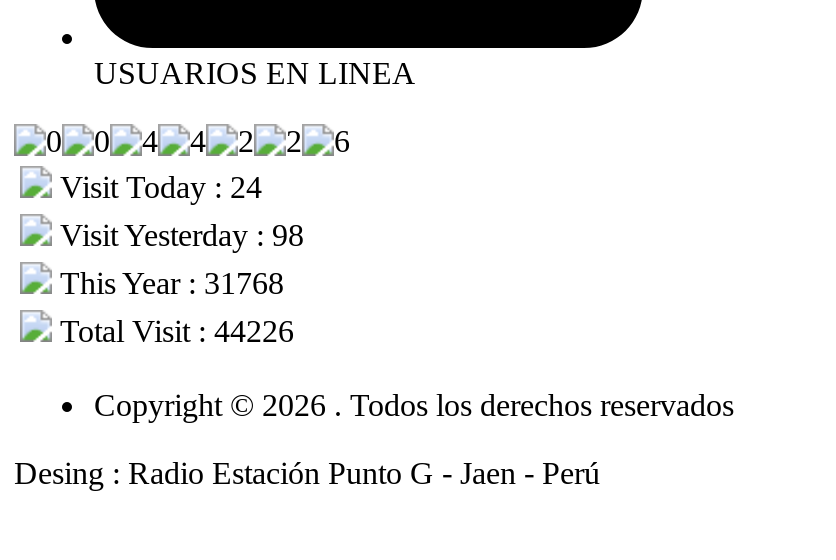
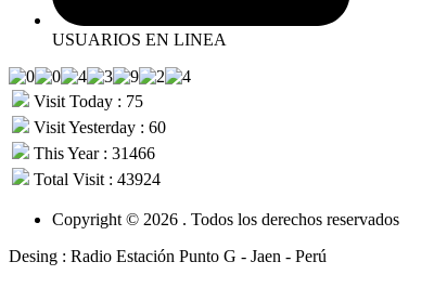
[52,170,262,204] Visit Today : 24 -> [29,92,143,111] Visit Today : 75
[52,218,304,252] Visit Yesterday : 98 -> [29,118,166,137] Visit Yesterday : 60
[52,266,284,300] This Year : 31768 -> [29,144,155,163] This Year : 31466
[52,314,294,348] Total Visit : 44226 -> [29,170,161,189] Total Visit : 43924

